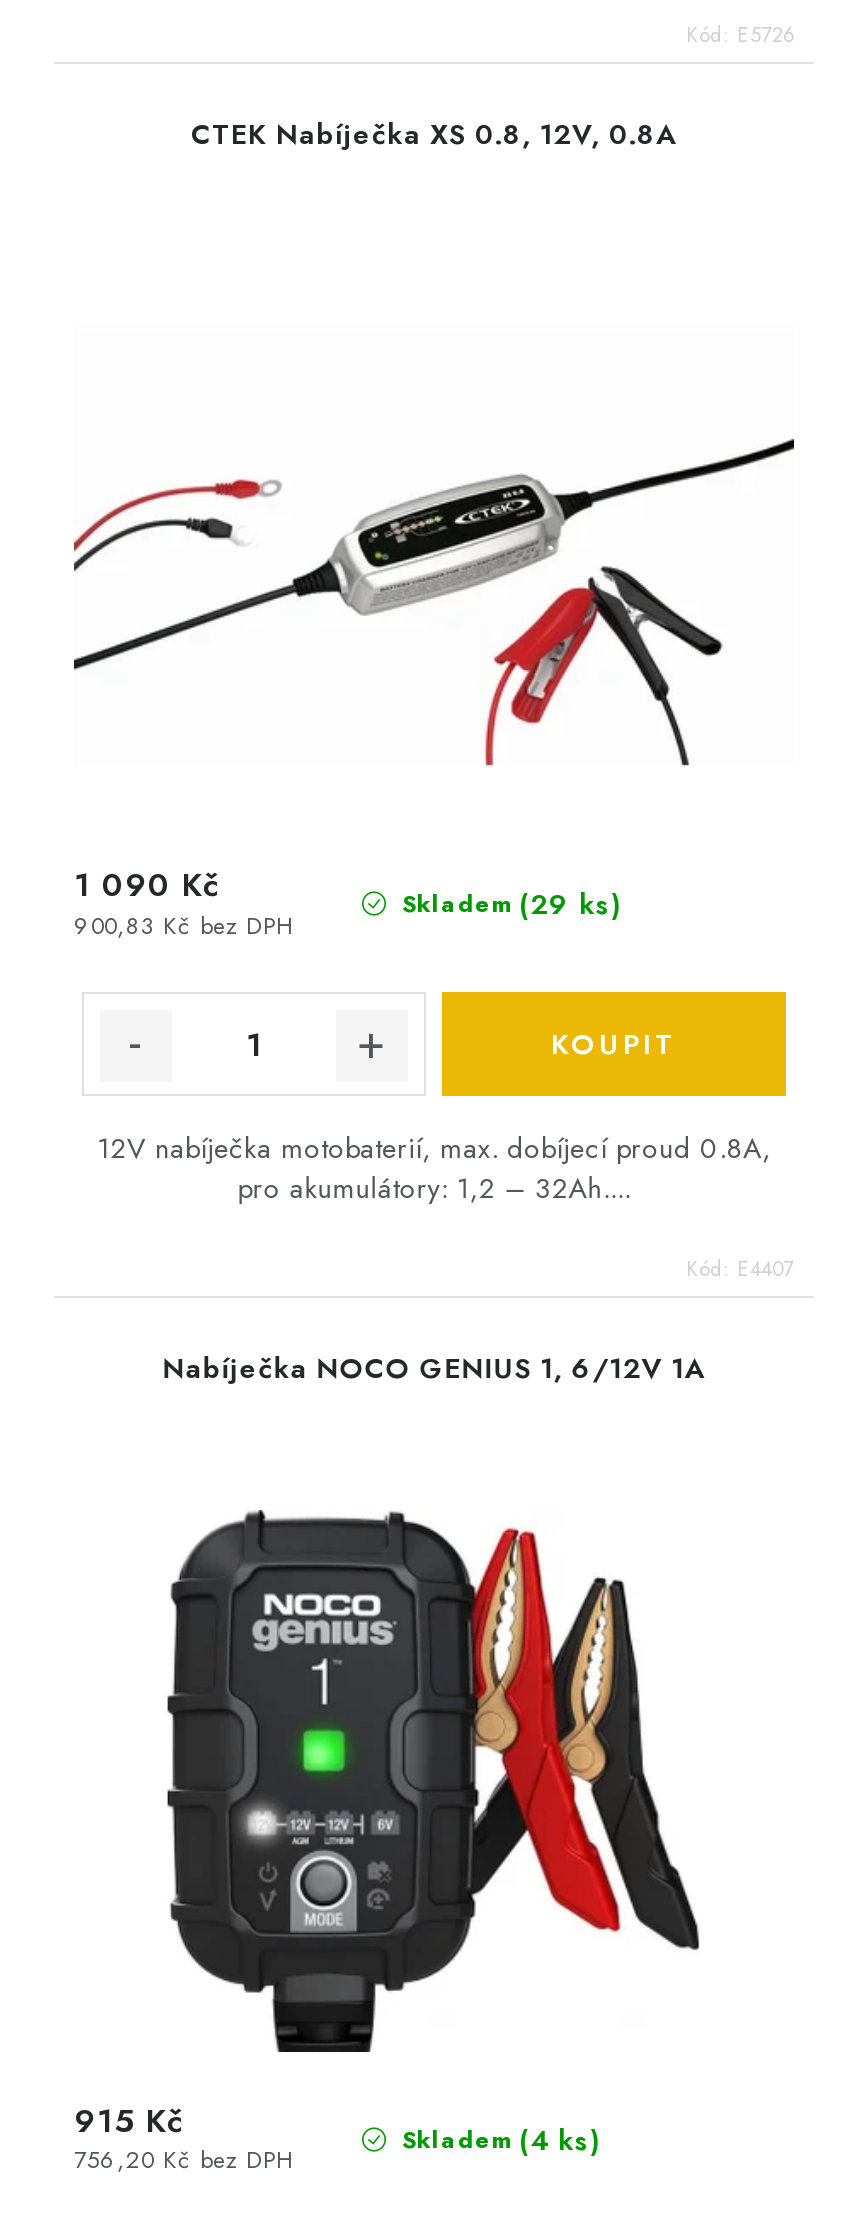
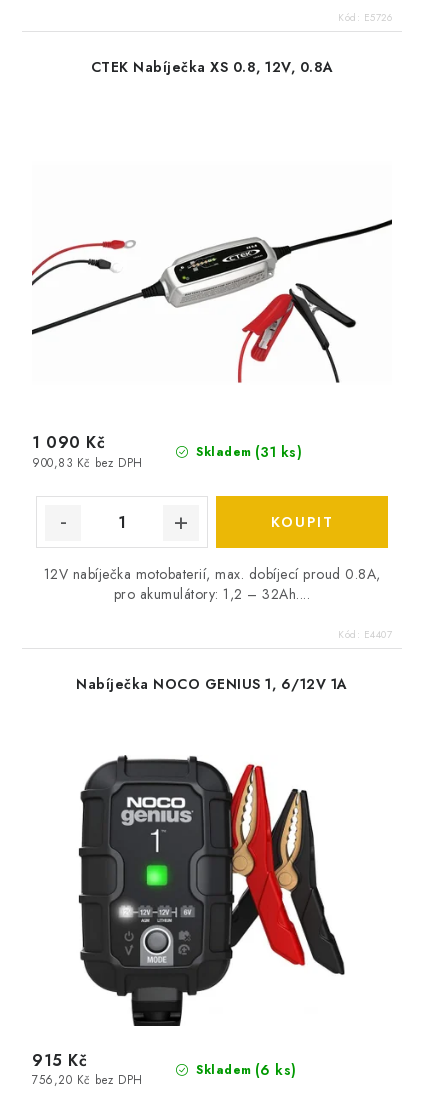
[393,884,622,924] Skladem (29 ks) -> [191,442,302,462] Skladem (31 ks)
[393,2120,601,2160] Skladem (4 ks) -> [191,1060,296,1080] Skladem (6 ks)

